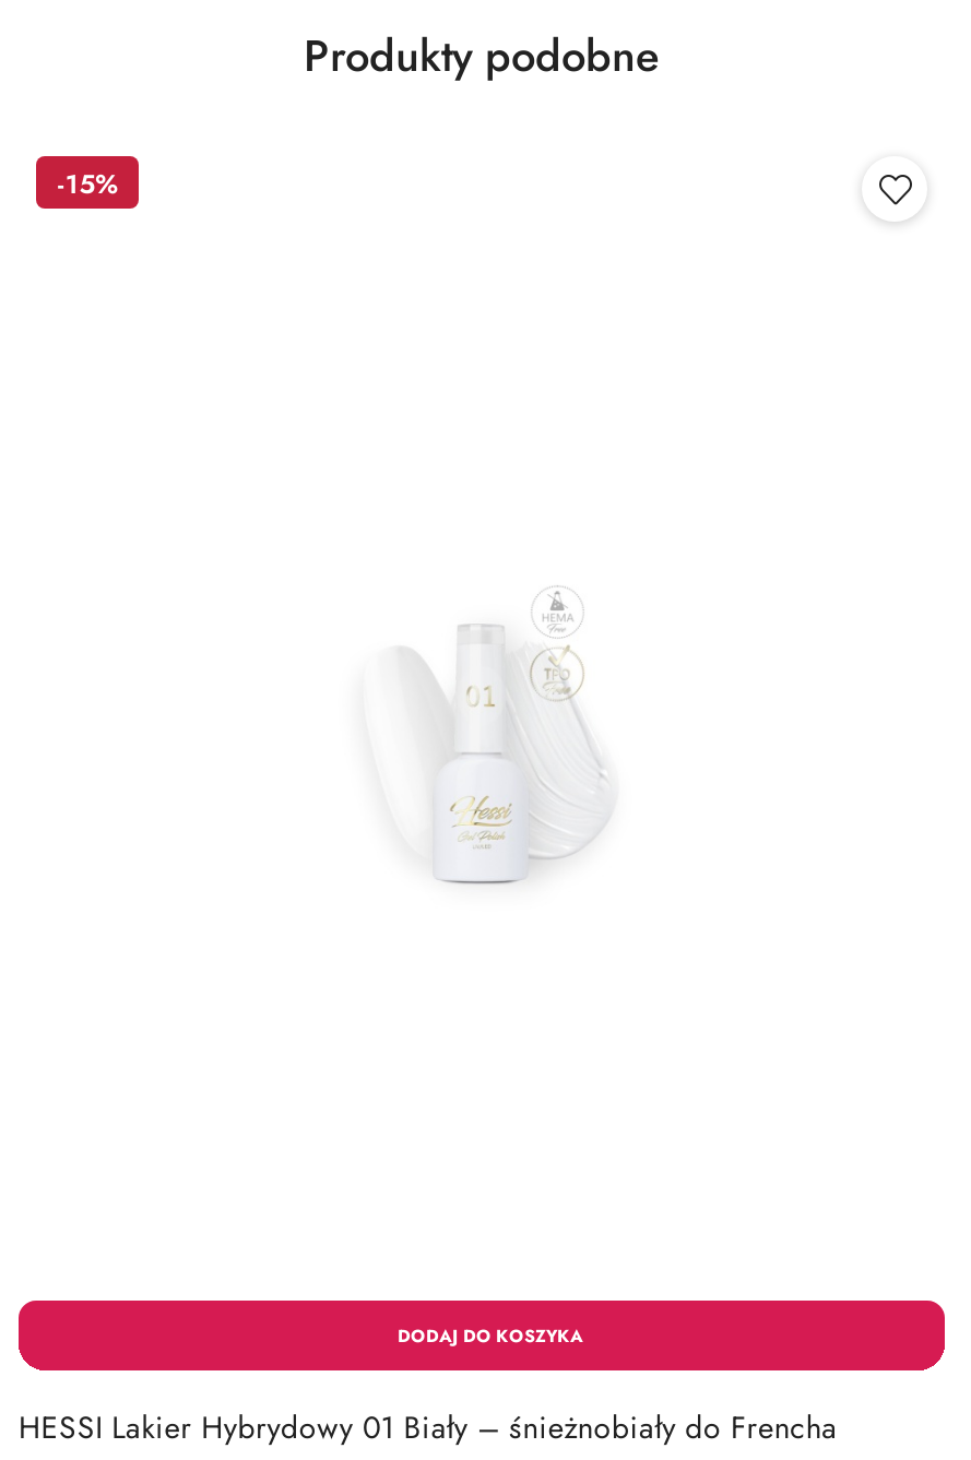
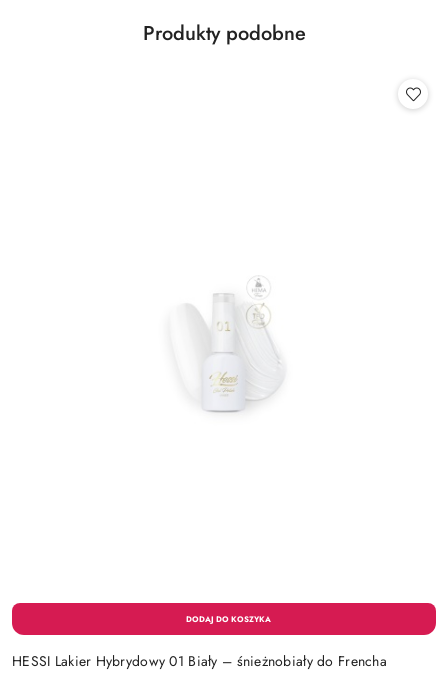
[58,165,118,204] -15% -> none

